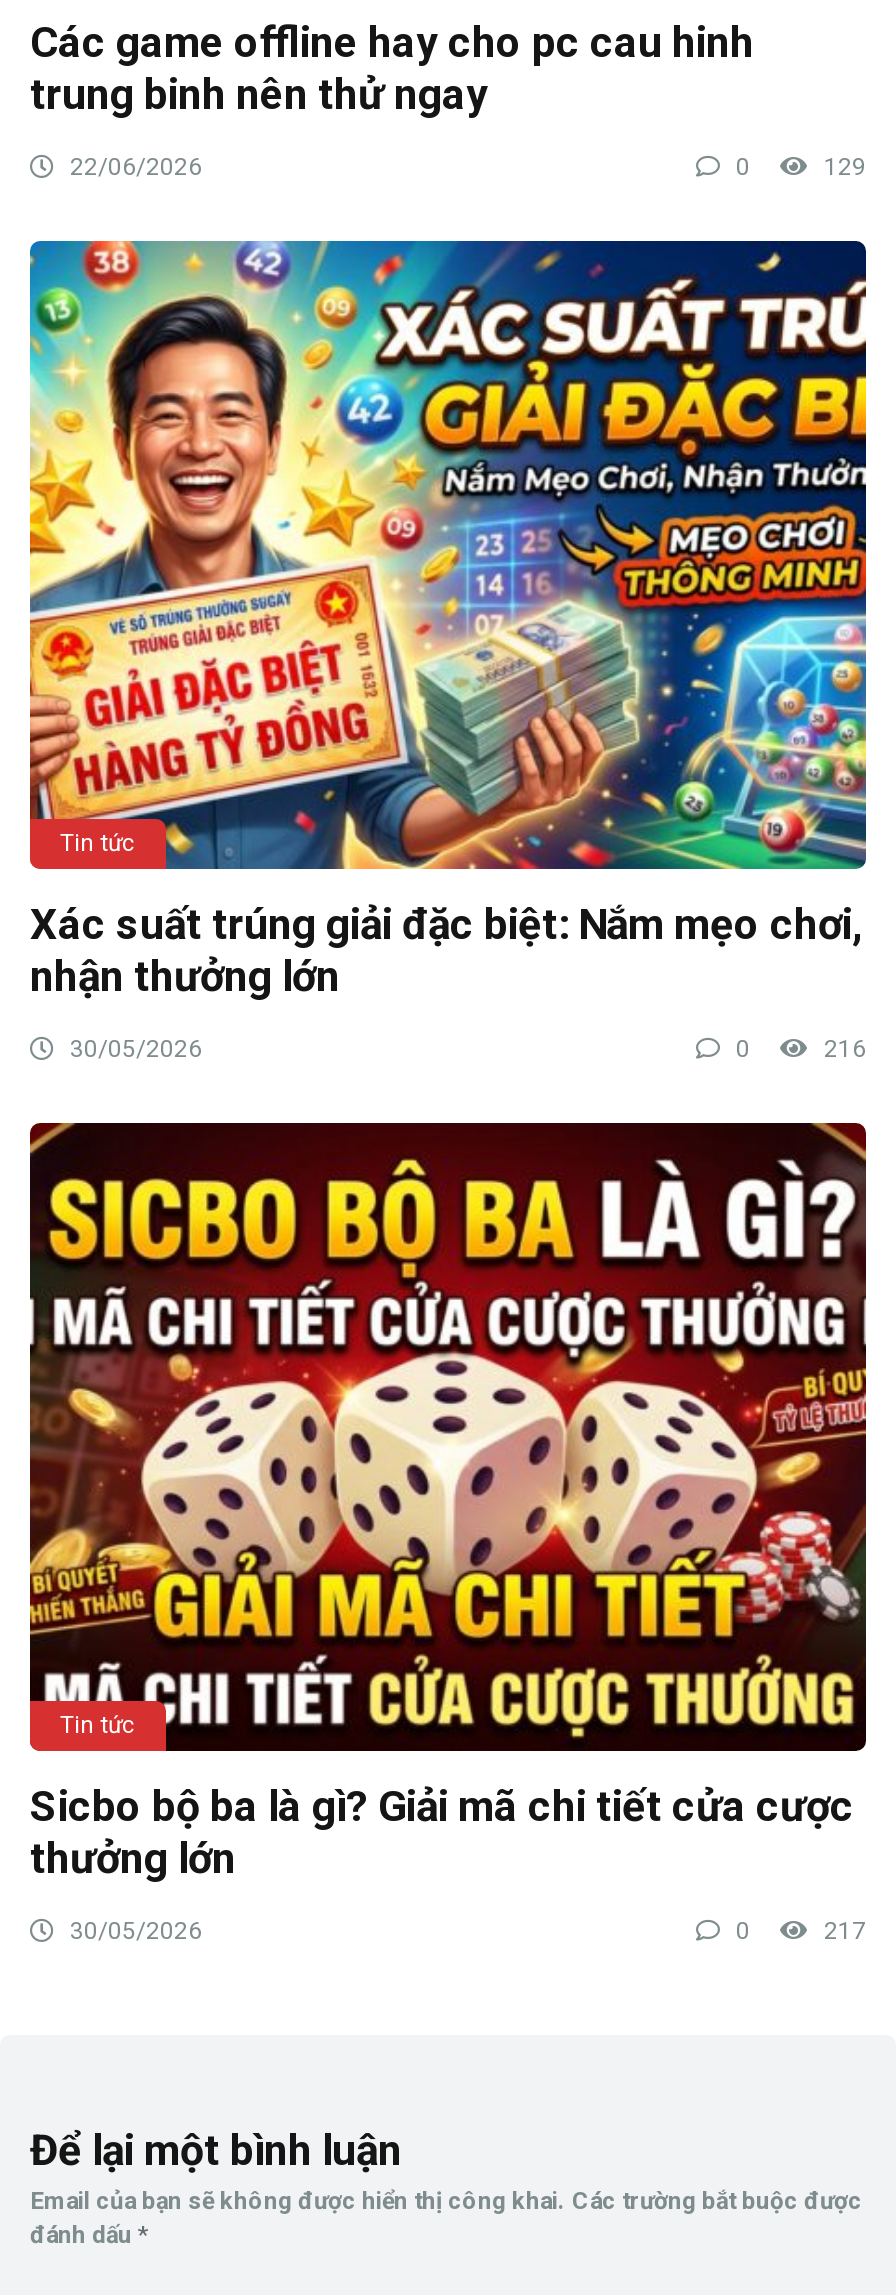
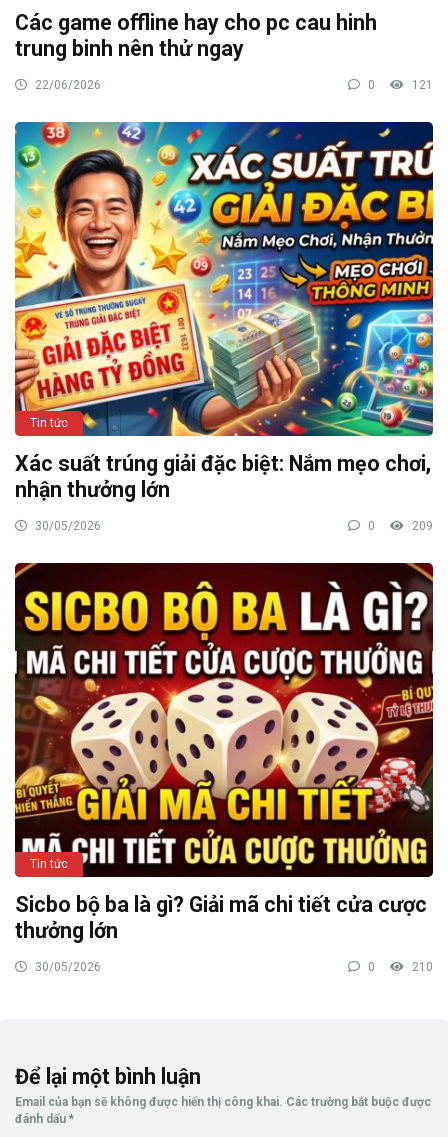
[818,154,866,182] 129 -> [409,78,433,92] 121
[818,1036,866,1064] 216 -> [409,519,433,533] 209
[818,1918,866,1946] 217 -> [409,960,433,974] 210

